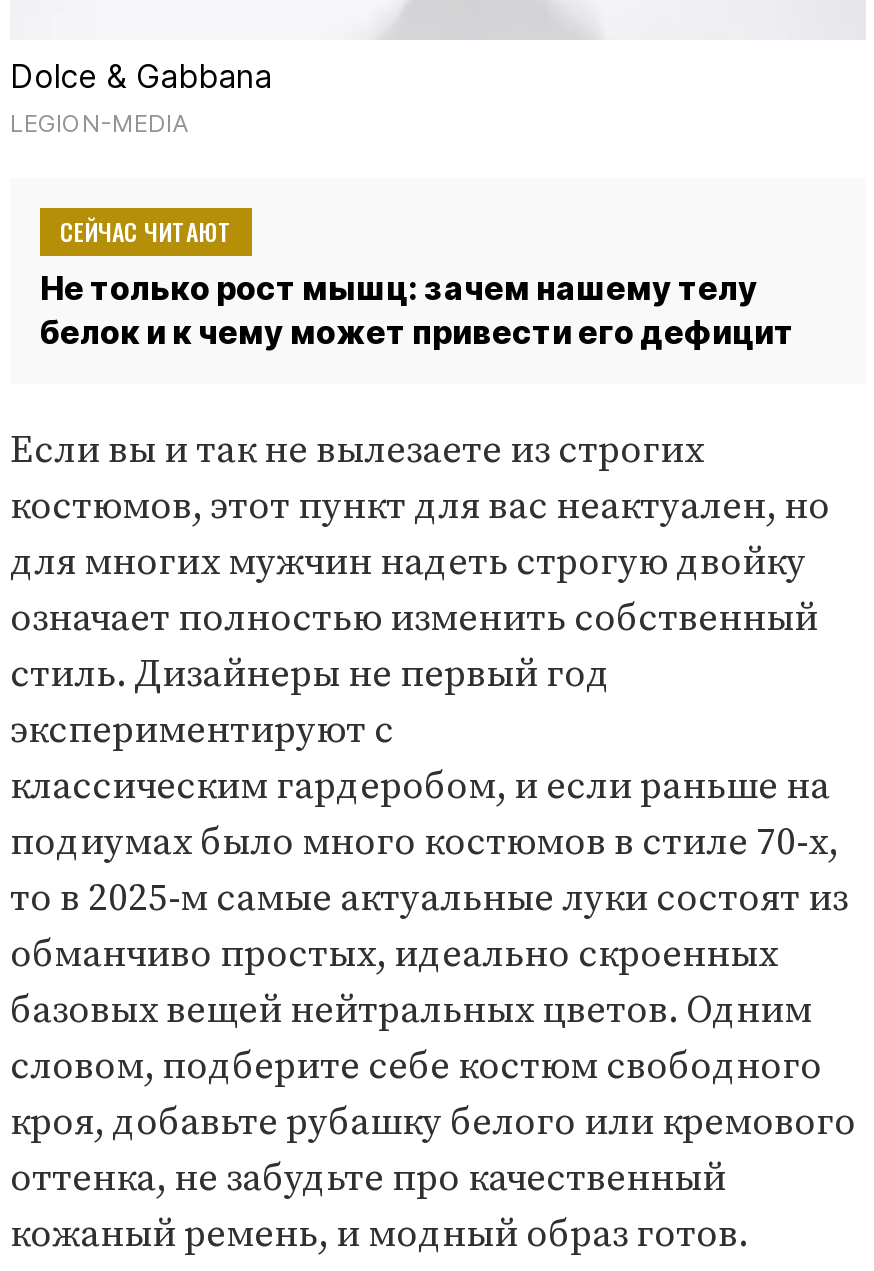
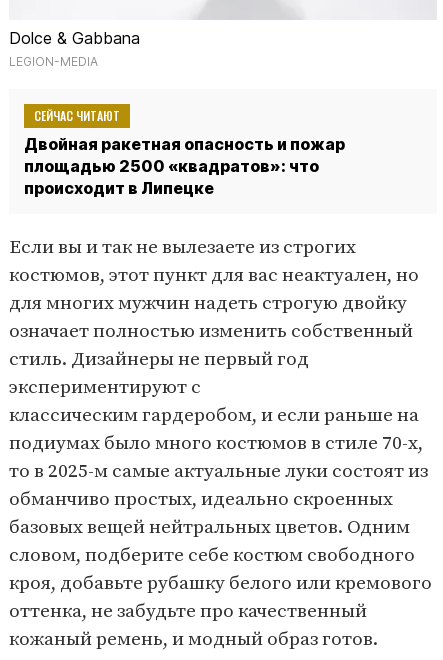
[40,268,794,352] Не только рост мышц: зачем нашему телу | белок и к чему может привести его дефицит -> [24,134,345,198] Двойная ракетная опасность и пожар | площадью 2500 «квадратов»: что | происходит в Липецке

